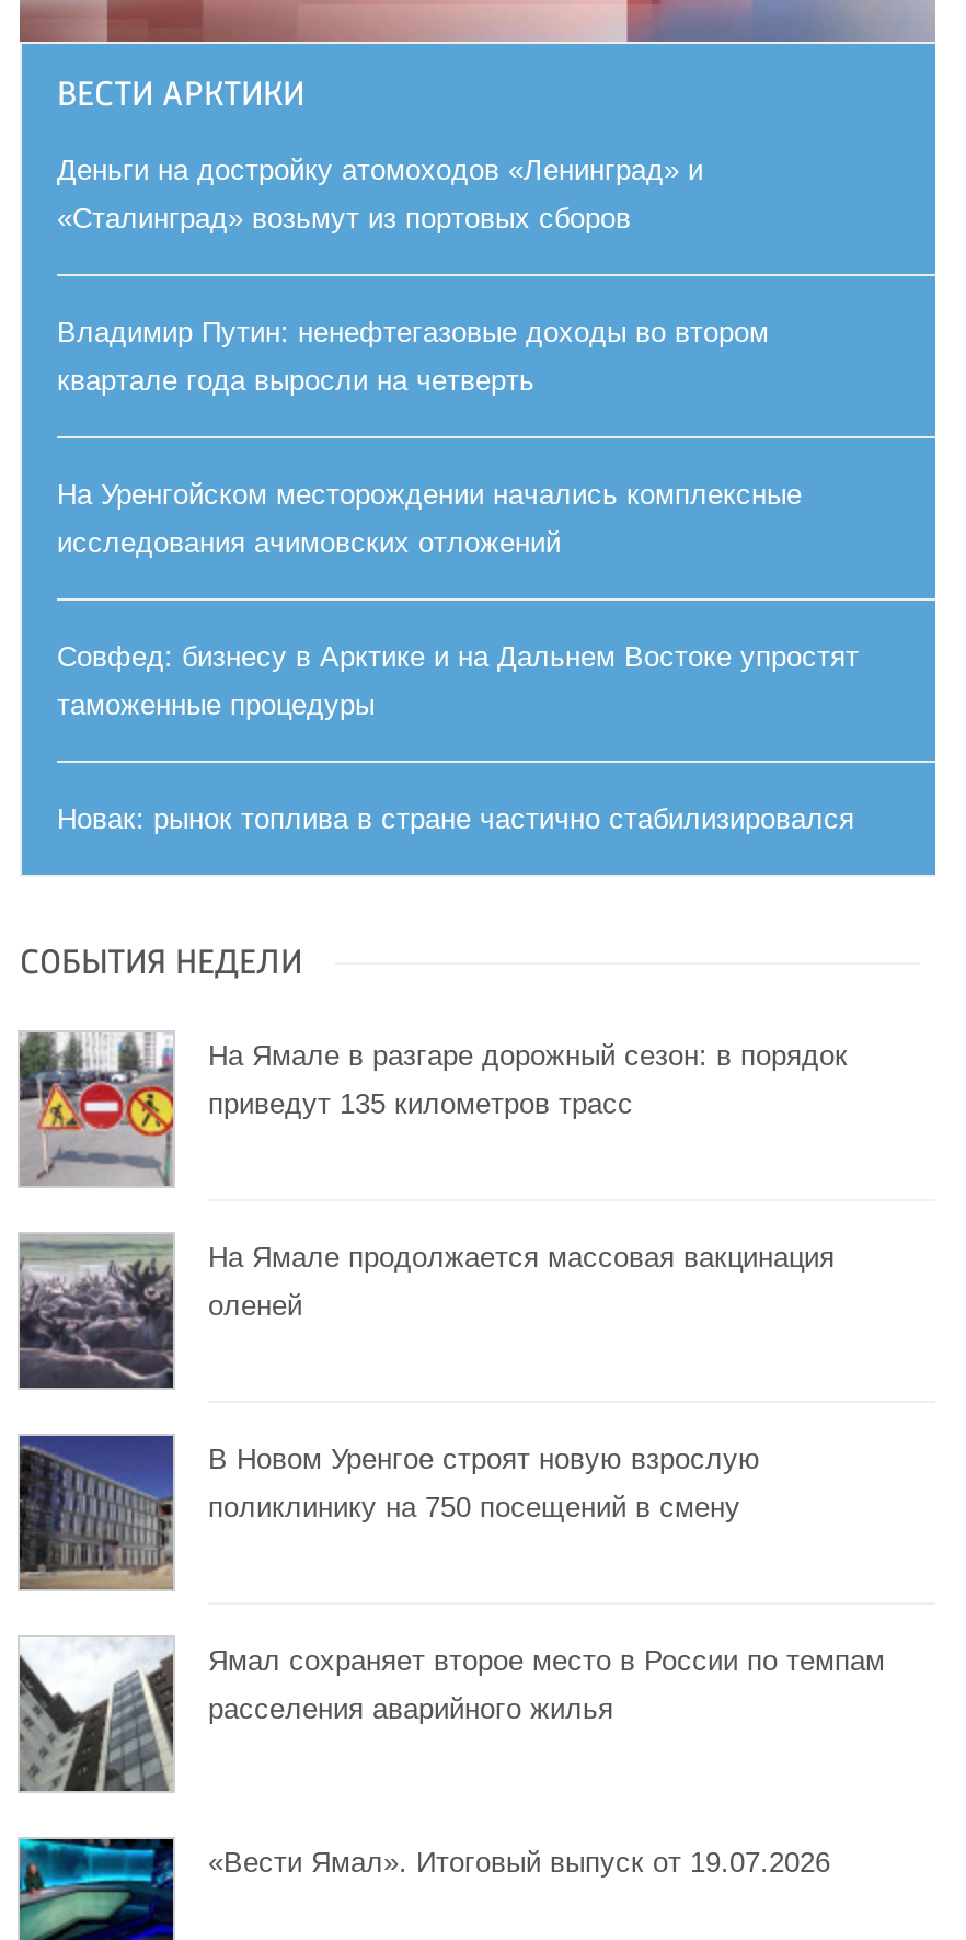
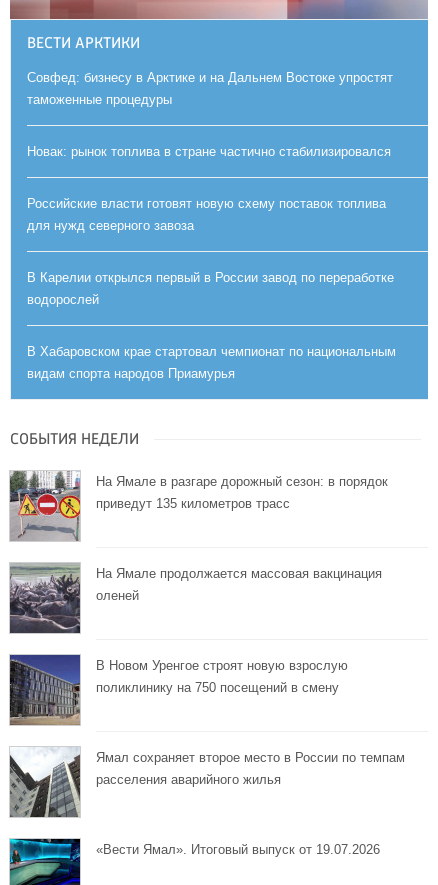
[57,154,802,560] Деньги на достройку атомоходов «Ленинград» и | «Сталинград» возьмут из портовых сборов | Владимир Путин: ненефтегазовые доходы во втором | квартале года выросли на четверть | На Уренгойском месторождении начались комплексные | исследования ачимовских отложений -> none
moved [57,641,859,836] -> [27,70,393,159]: Совфед: бизнесу в Арктике и на Дальнем Востоке упростят | таможенные процедуры | Новак: рынок топлива в стране частично стабилизировался
none -> [27,196,396,381] Российские власти готовят новую схему поставок топлива | для нужд северного завоза | В Карелии открылся первый в России завод по переработке | водорослей | В Хабаровском крае стартовал чемпионат по национальным | видам спорта народов Приамурья

